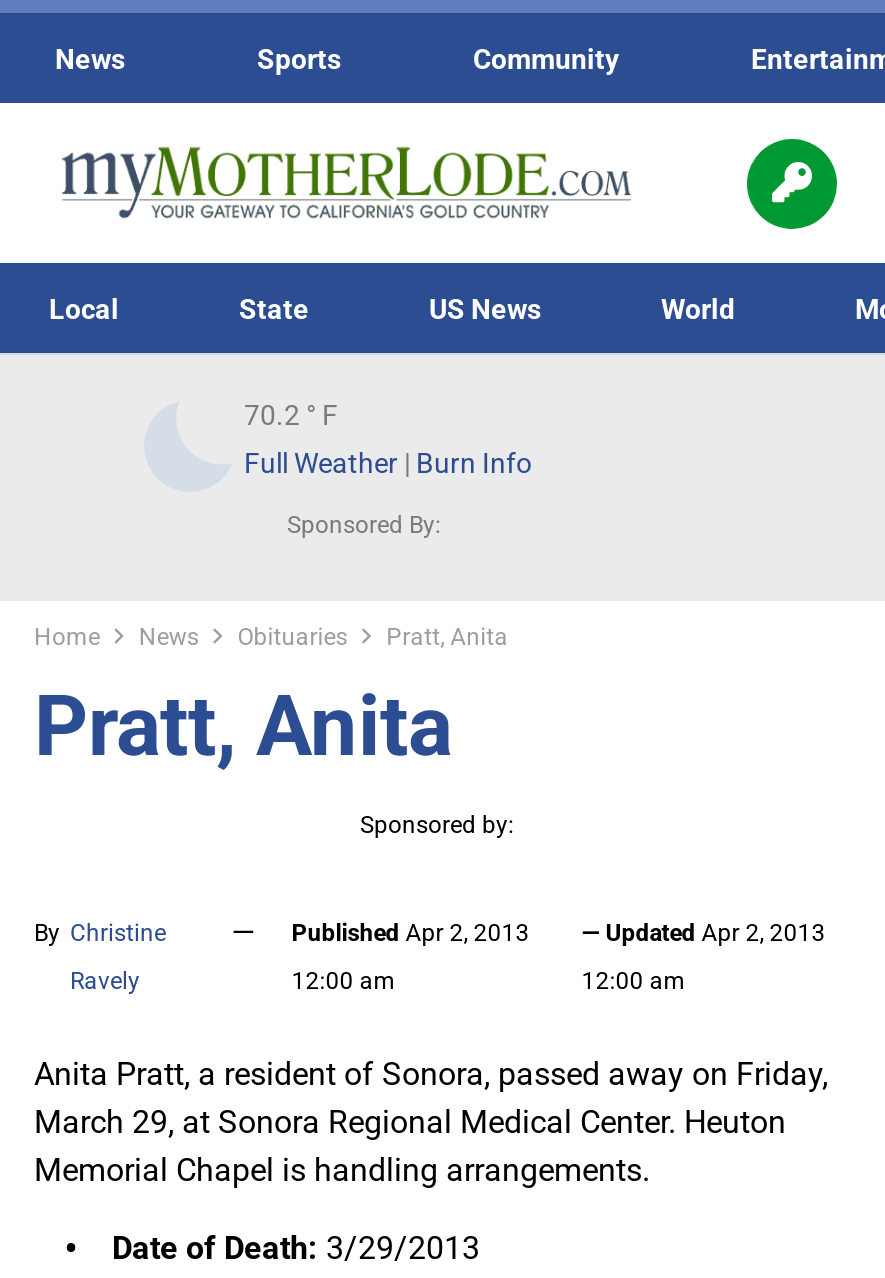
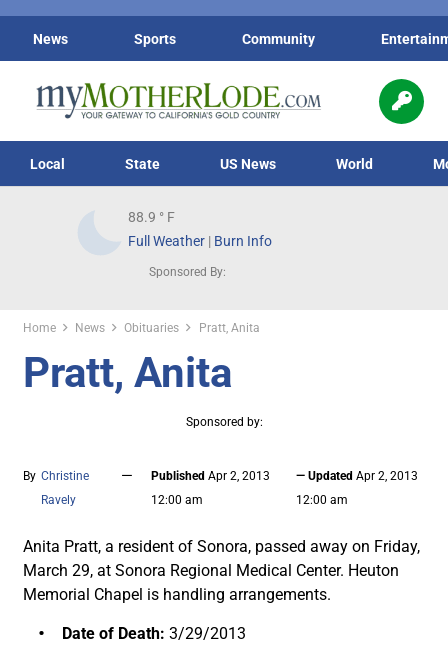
[244,399,338,431] 70.2 ° F -> [127,209,174,225] 88.9 ° F

